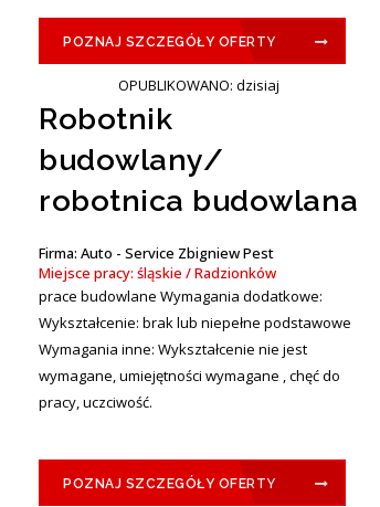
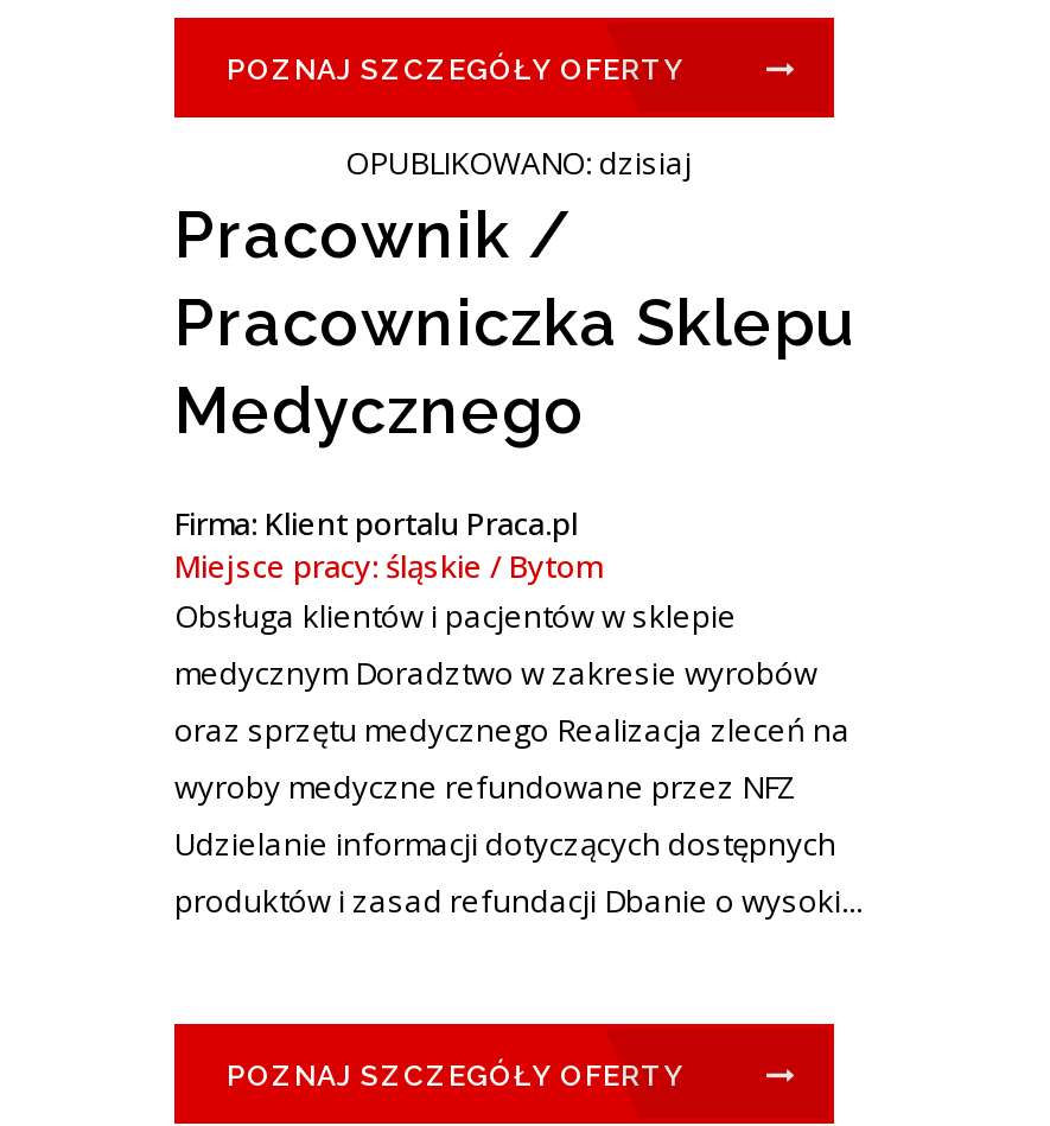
[39,102,358,218] Robotnik | budowlany/ | robotnica budowlana -> [174,198,854,447] Pracownik / | Pracowniczka Sklepu | Medycznego
[39,243,351,412] Firma: Auto - Service Zbigniew Pest | Miejsce pracy: śląskie / Radzionków | prace budowlane Wymagania dodatkowe: | Wykształcenie: brak lub niepełne podstawowe | Wymagania inne: Wykształcenie nie jest | wymagane, umiejętności wymagane , chęć do | pracy, uczciwość. -> [174,502,863,922] Firma: Klient portalu Praca.pl | Miejsce pracy: śląskie / Bytom | Obsługa klientów i pacjentów w sklepie | medycznym Doradztwo w zakresie wyrobów | oraz sprzętu medycznego Realizacja zleceń na | wyroby medyczne refundowane przez NFZ | Udzielanie informacji dotyczących dostępnych | produktów i zasad refundacji Dbanie o wysoki...

